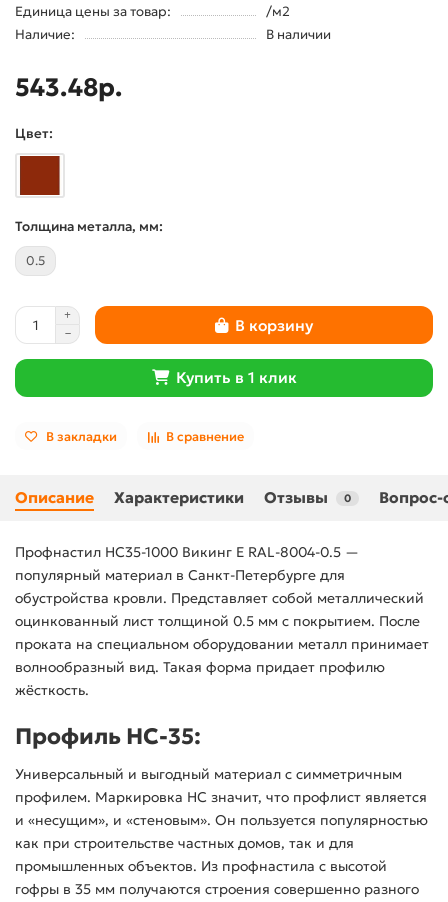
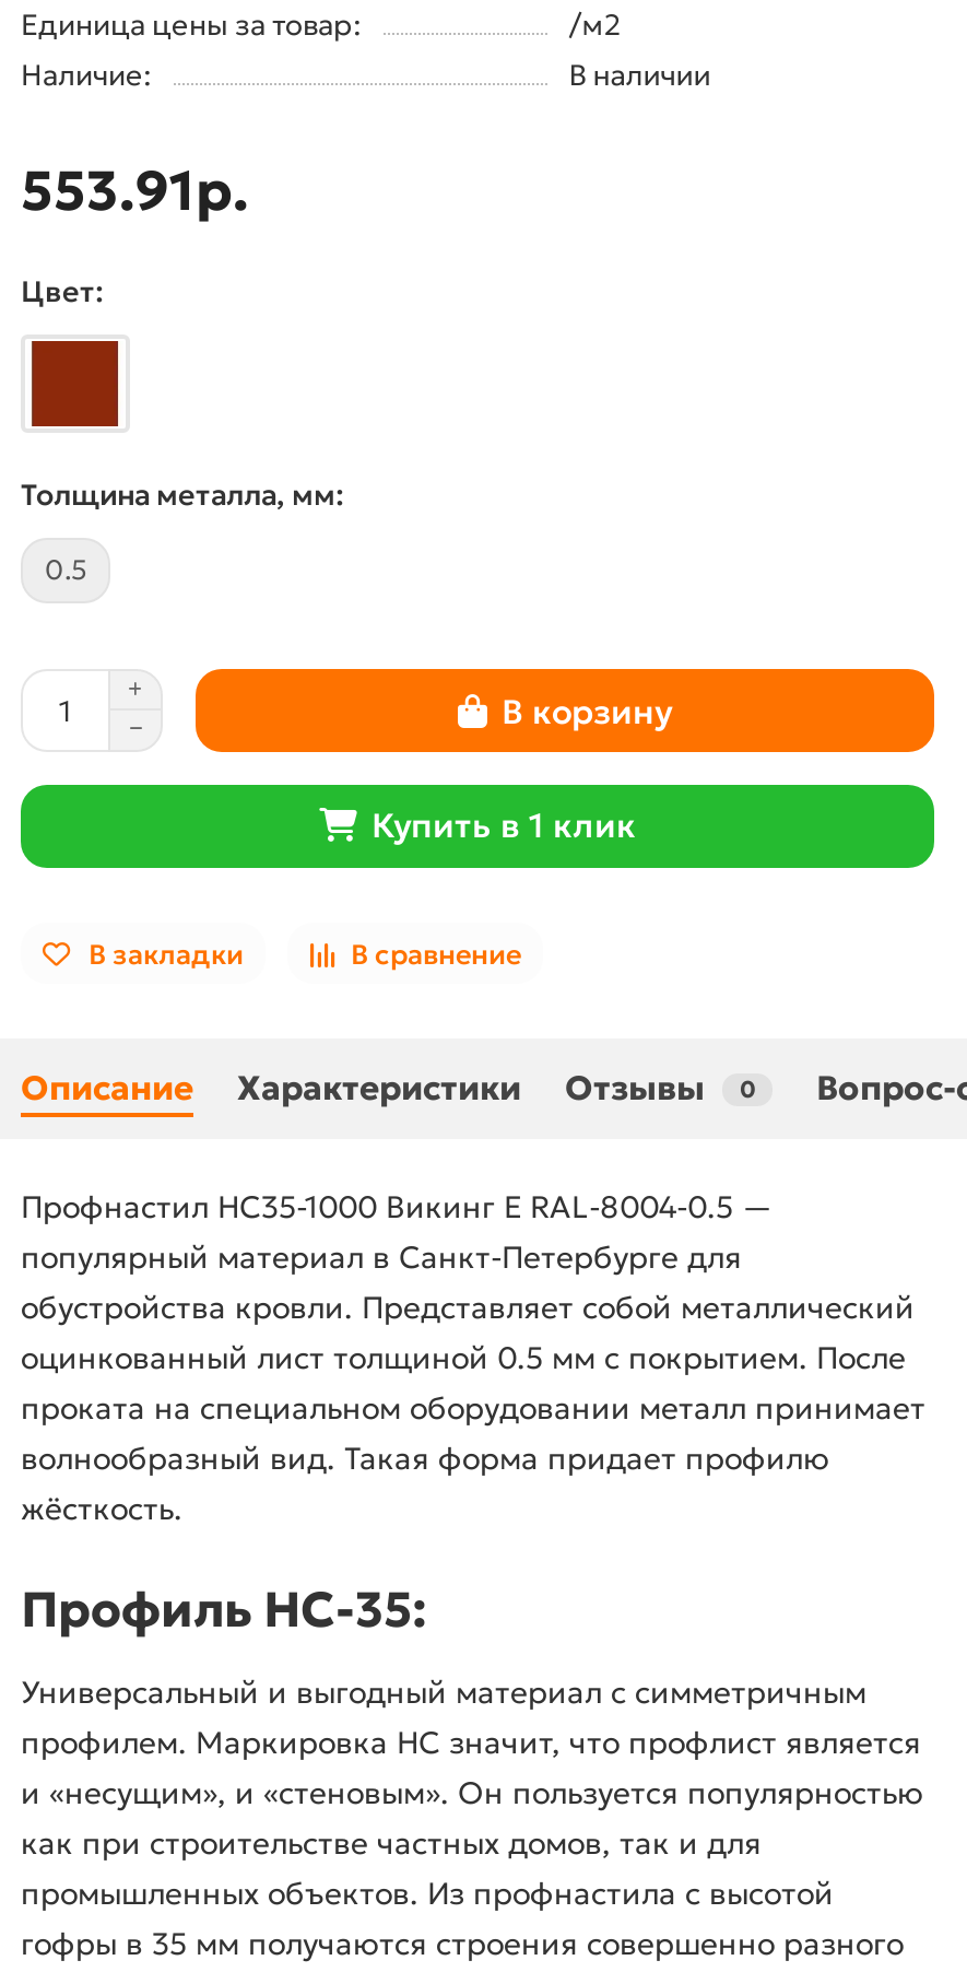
[15,71,122,103] 543.48р. -> [21,155,248,225] 553.91р.

